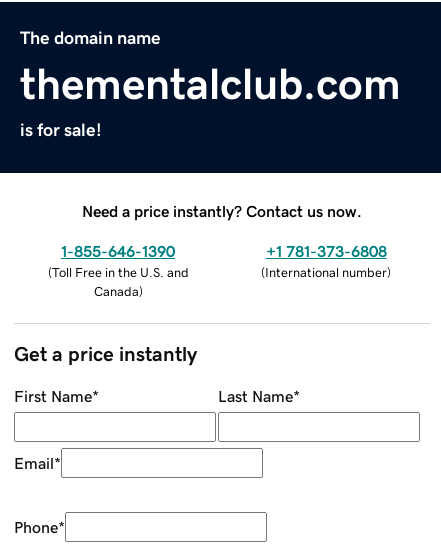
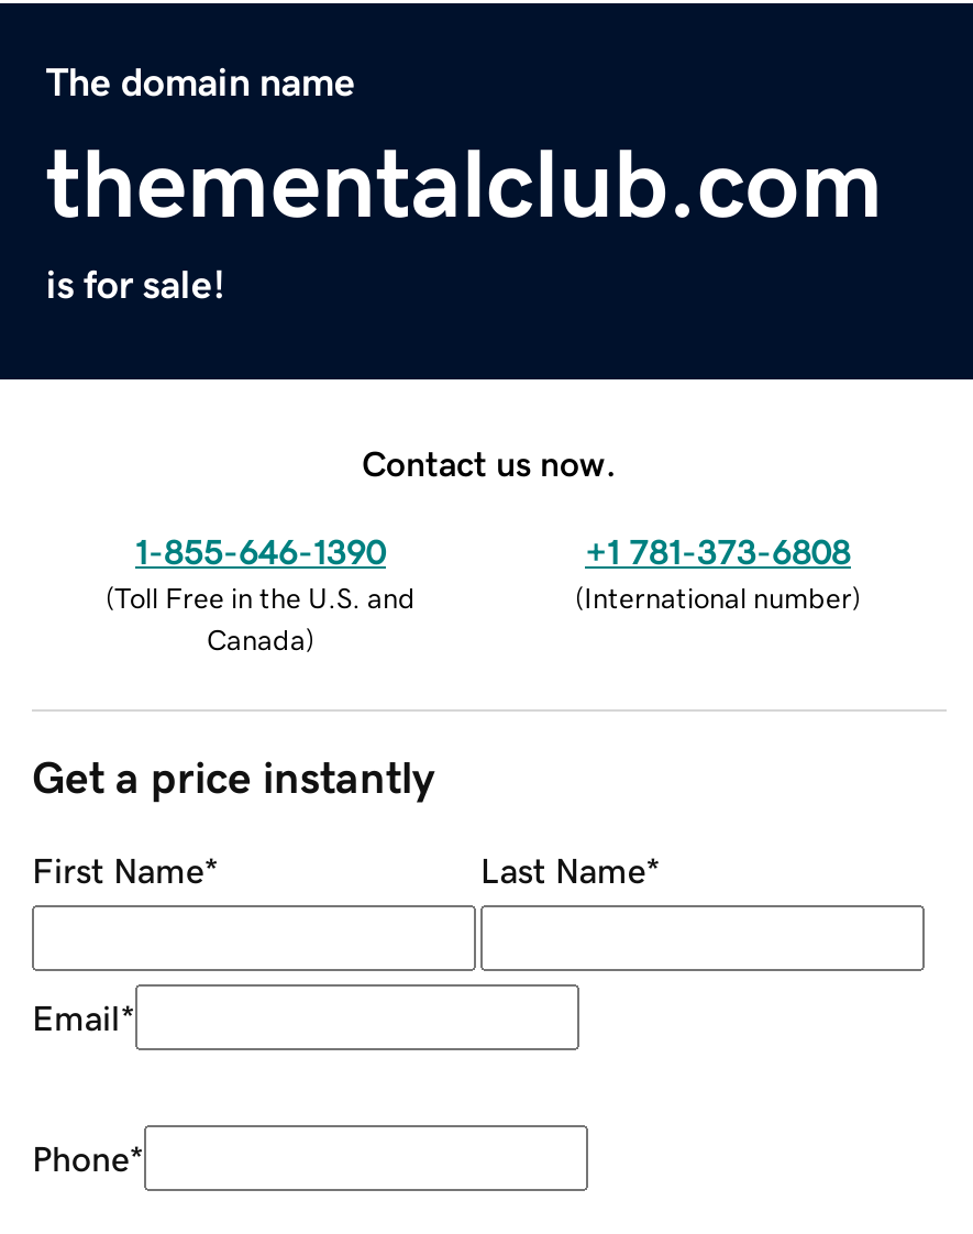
[82,203,362,219] Need a price instantly? Contact us now. -> [362,445,617,480] Contact us now.

